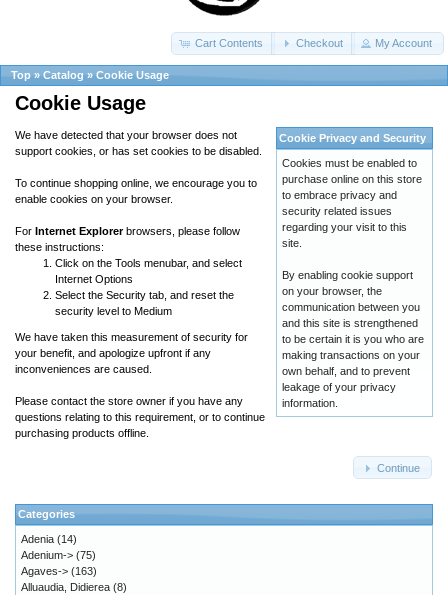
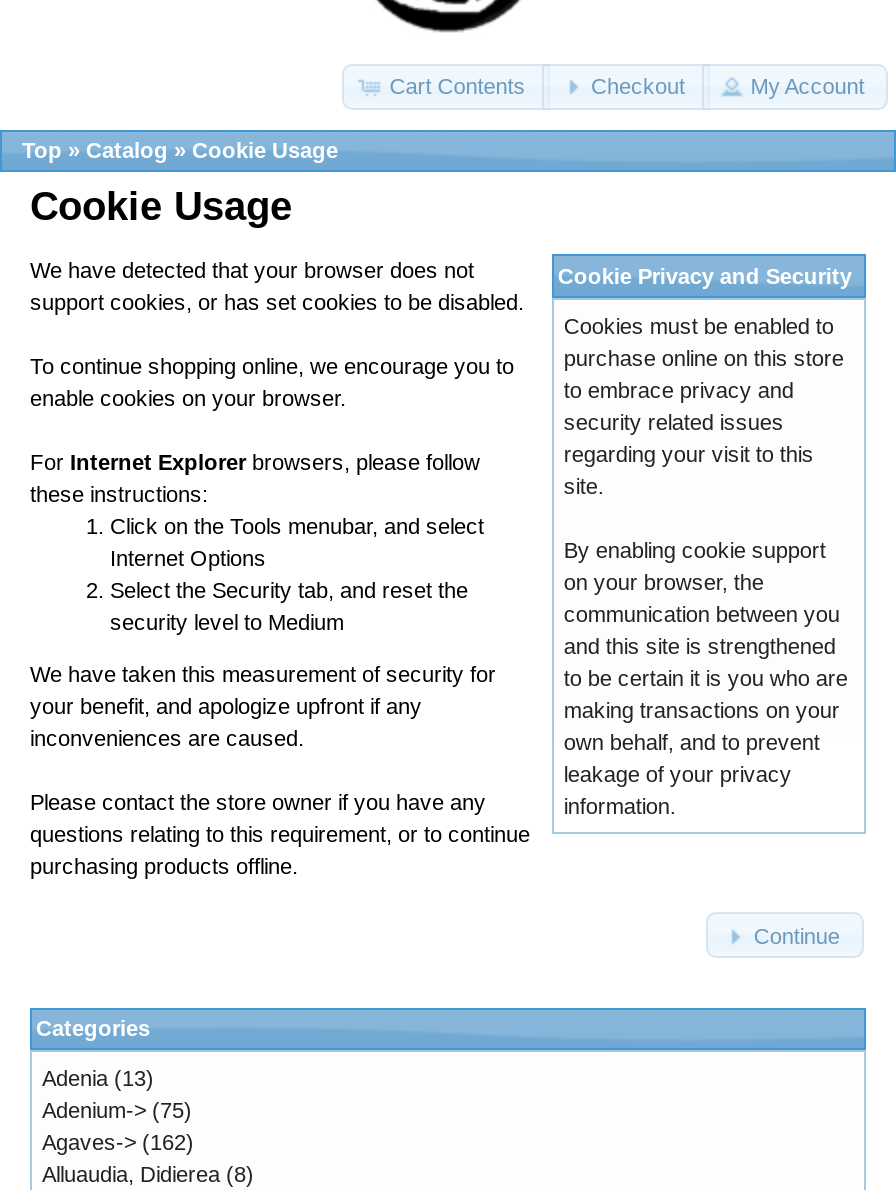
[21,533,77,545] Adenia (14) -> [42,1066,154,1090] Adenia (13)
[21,565,97,577] Agaves-> (163) -> [42,1130,194,1154] Agaves-> (162)

